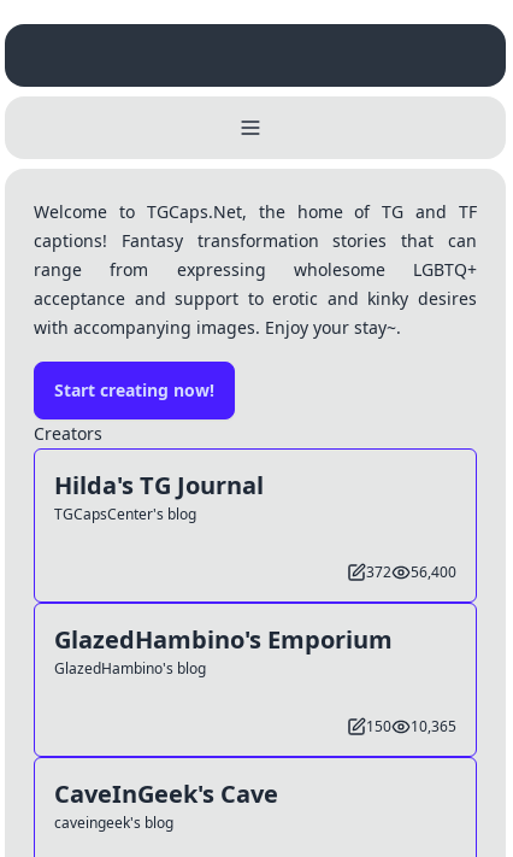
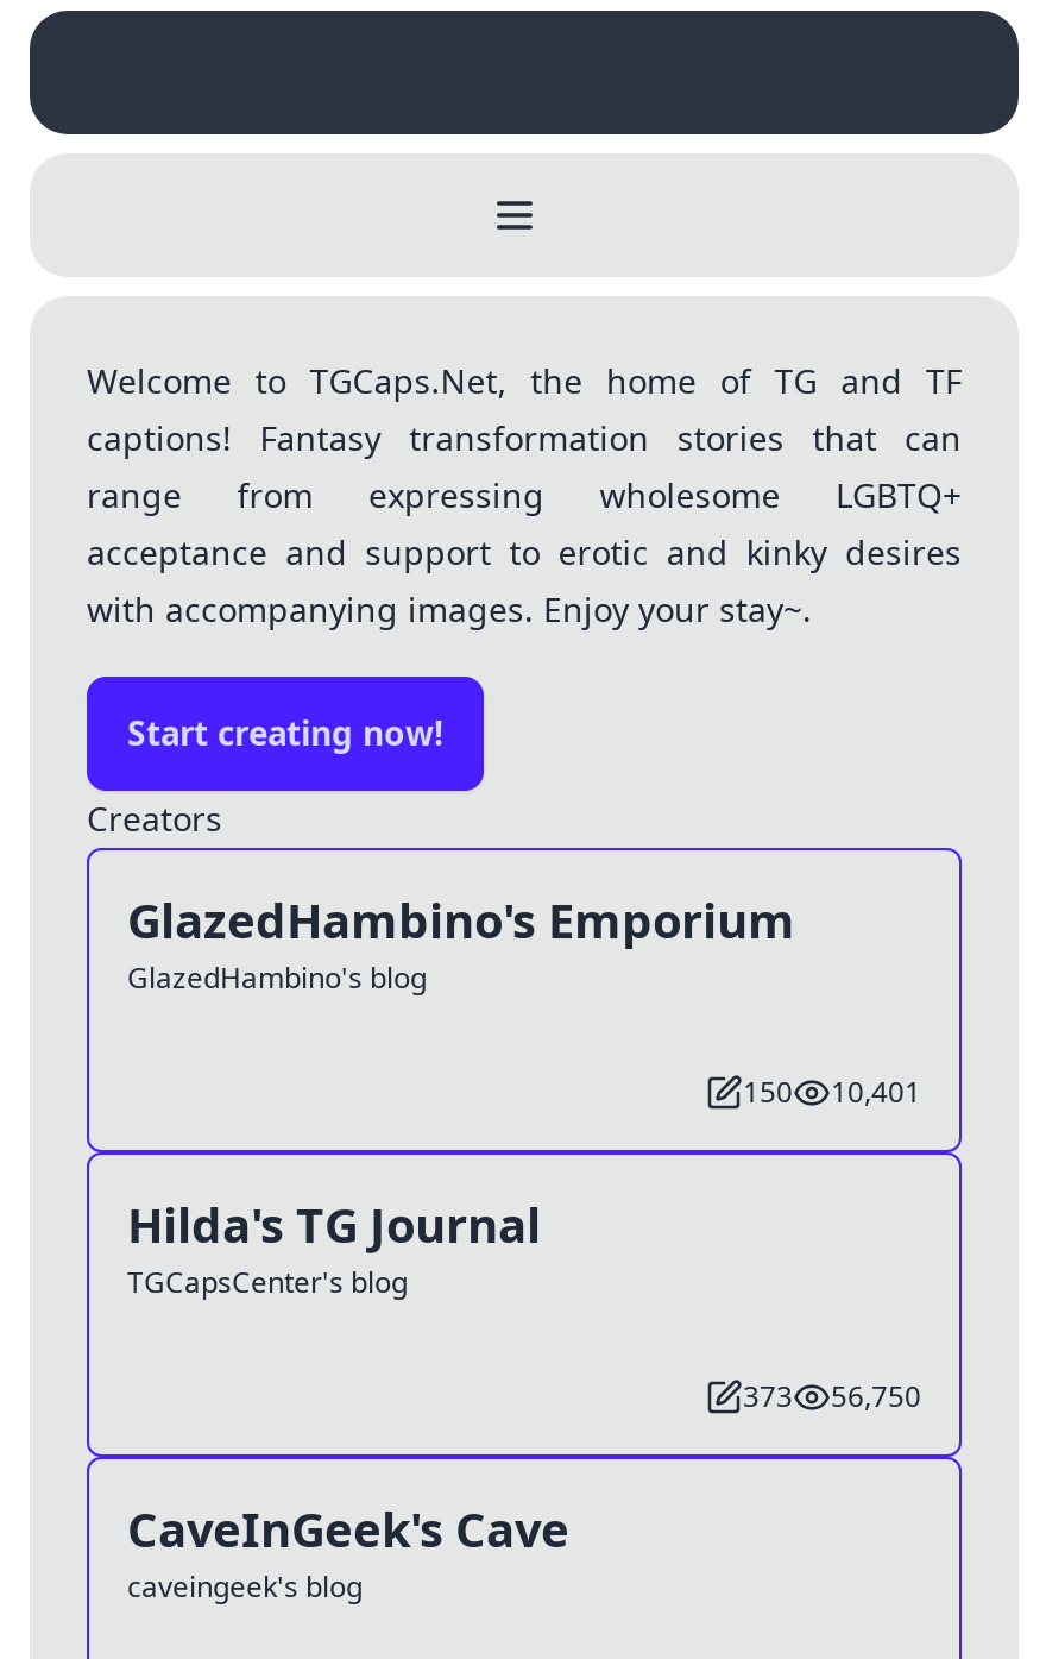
moved [54,469,264,524] -> [127,1193,541,1302]: Hilda's TG Journal | TGCapsCenter's blog
[366,562,456,582] 372 | 56,400 -> none
moved [54,623,393,736] -> [127,888,795,1112]: GlazedHambino's Emporium | GlazedHambino's blog | 150
[411,716,456,736] 10,365 -> [743,1072,921,1416] 10,401 | 373 | 56,750

